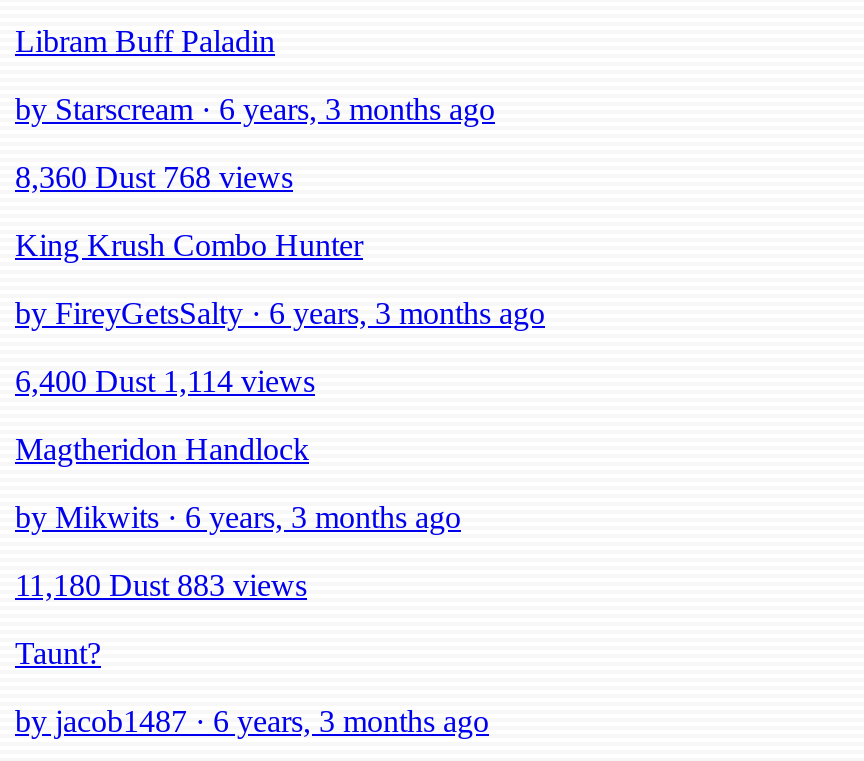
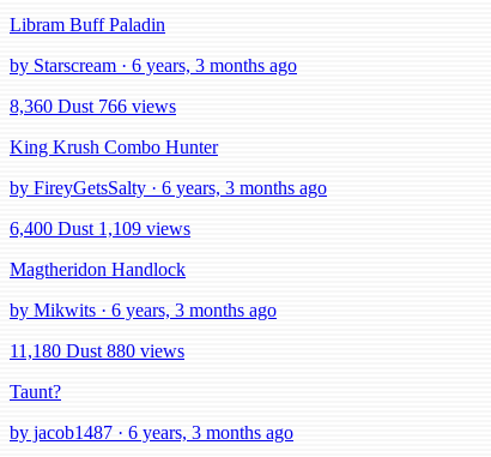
[15,160,293,194] 8,360 Dust 768 views -> [10,96,176,116] 8,360 Dust 766 views
[15,364,315,398] 6,400 Dust 1,114 views -> [10,218,190,239] 6,400 Dust 1,109 views
[15,568,307,602] 11,180 Dust 883 views -> [10,341,184,361] 11,180 Dust 880 views

